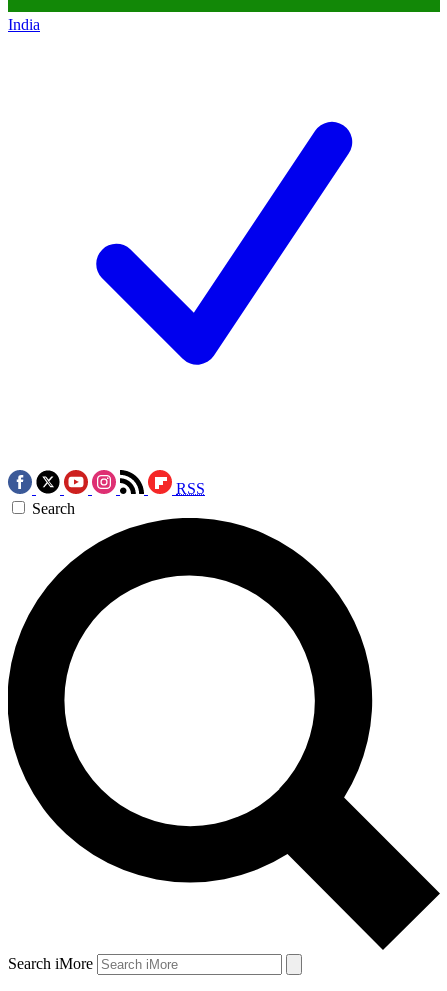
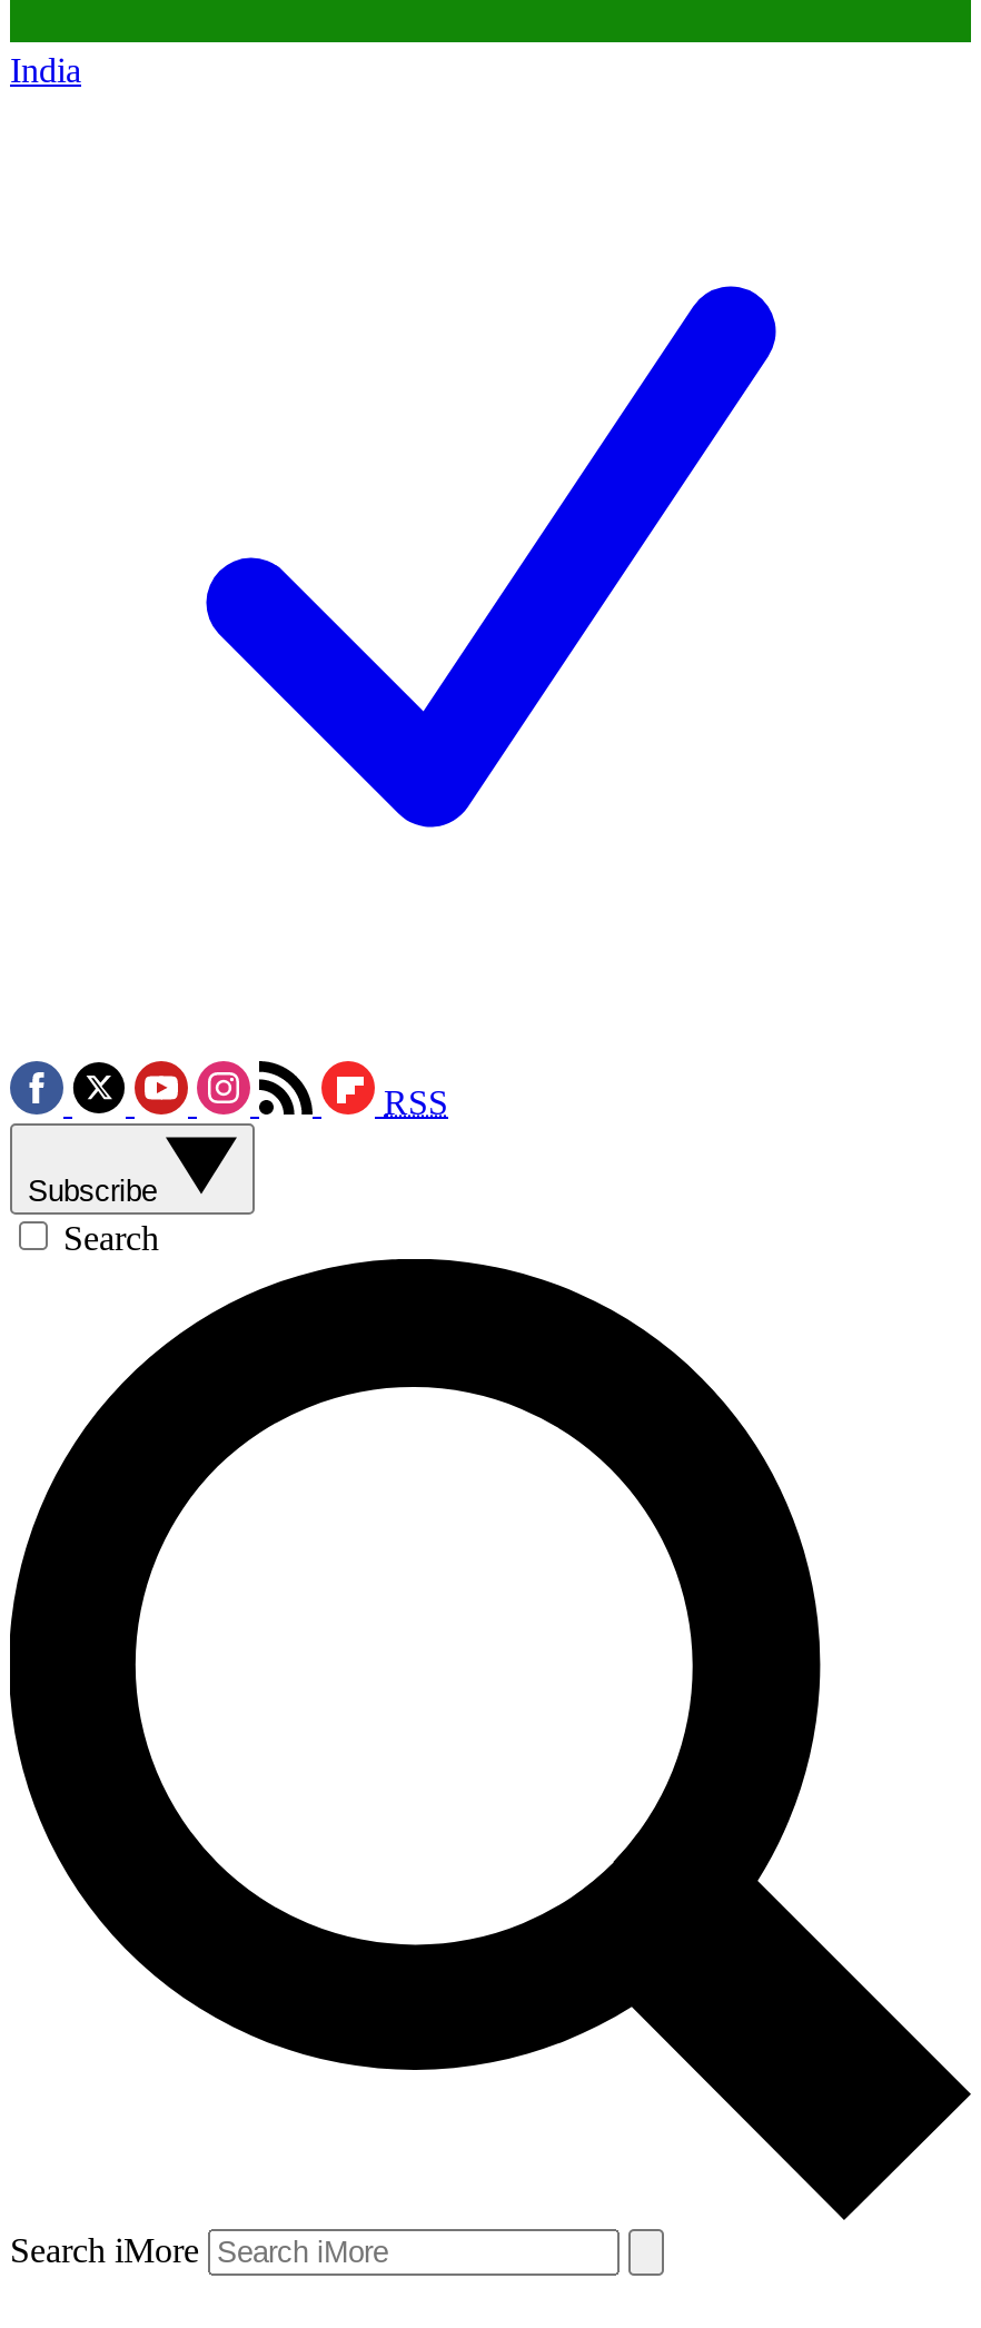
none -> [28,1175,166,1209] Subscribe

